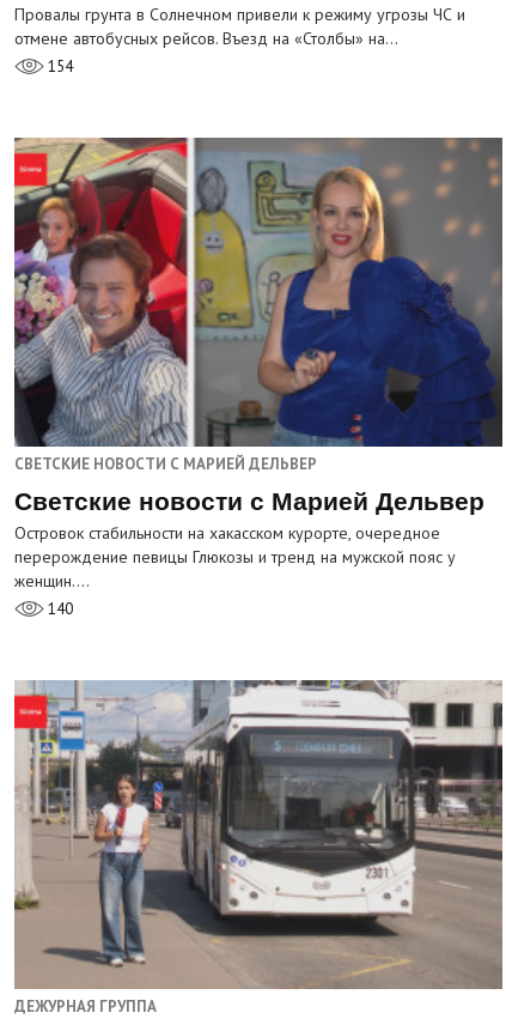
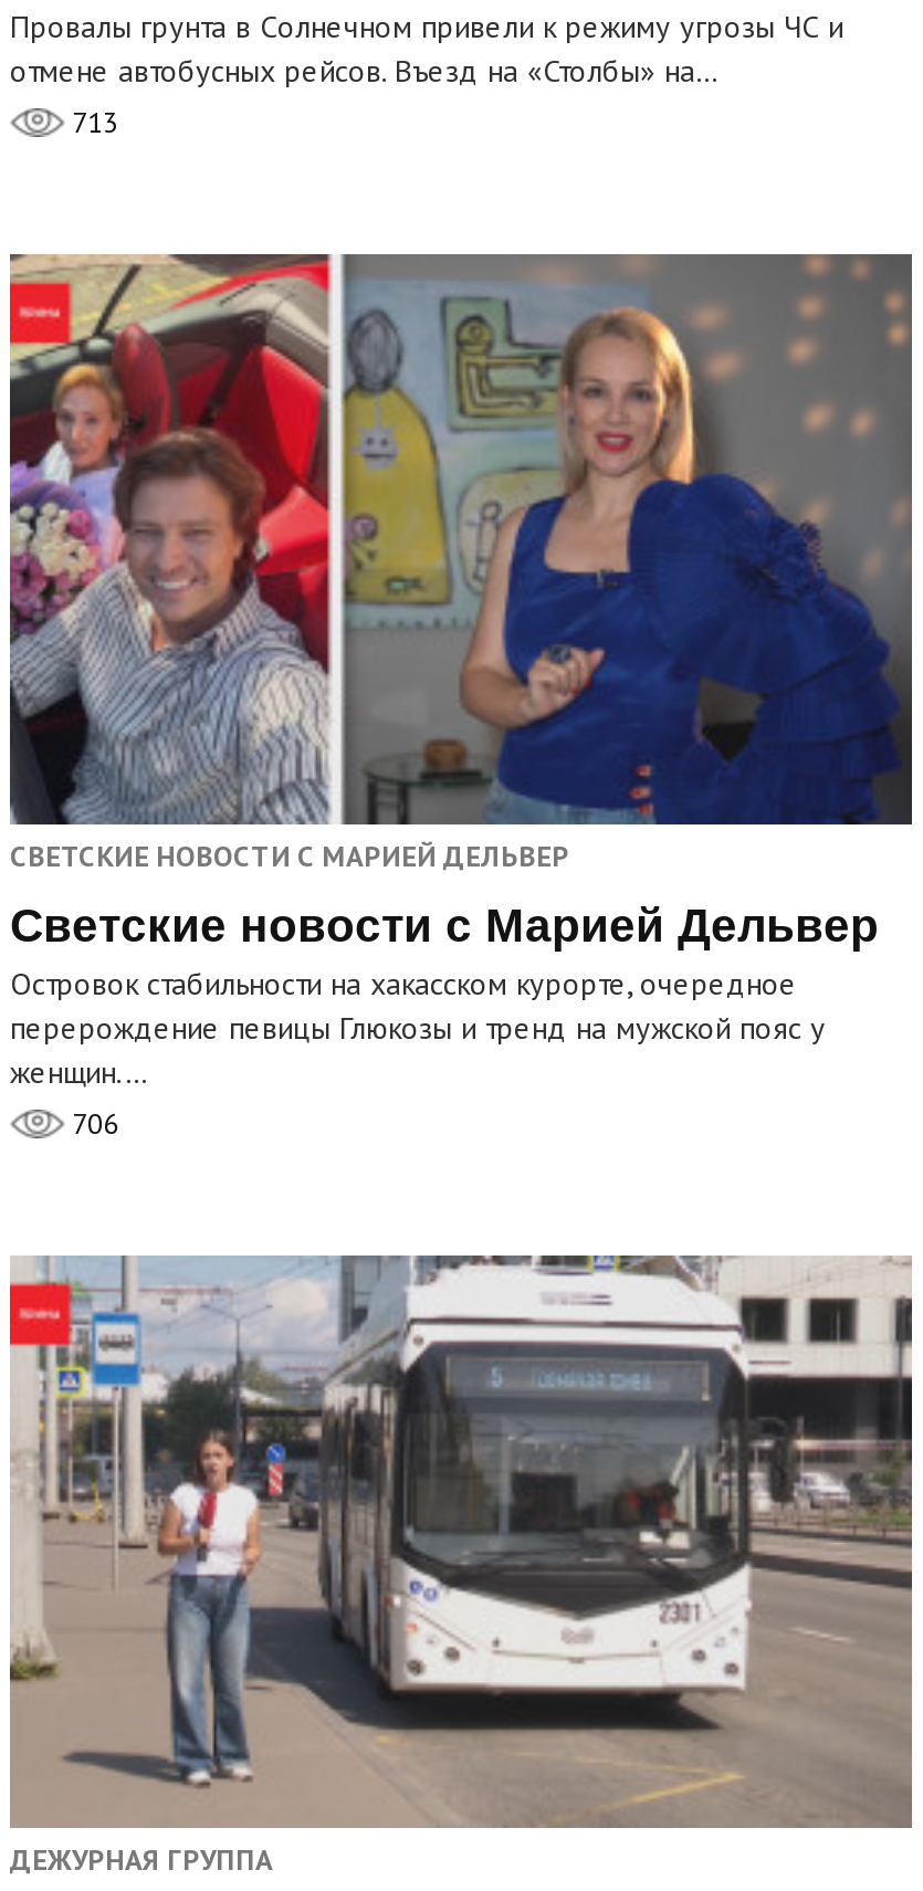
[44,56,73,77] 154 -> [65,104,118,142] 713
[44,599,73,619] 140 -> [65,1106,118,1143] 706

